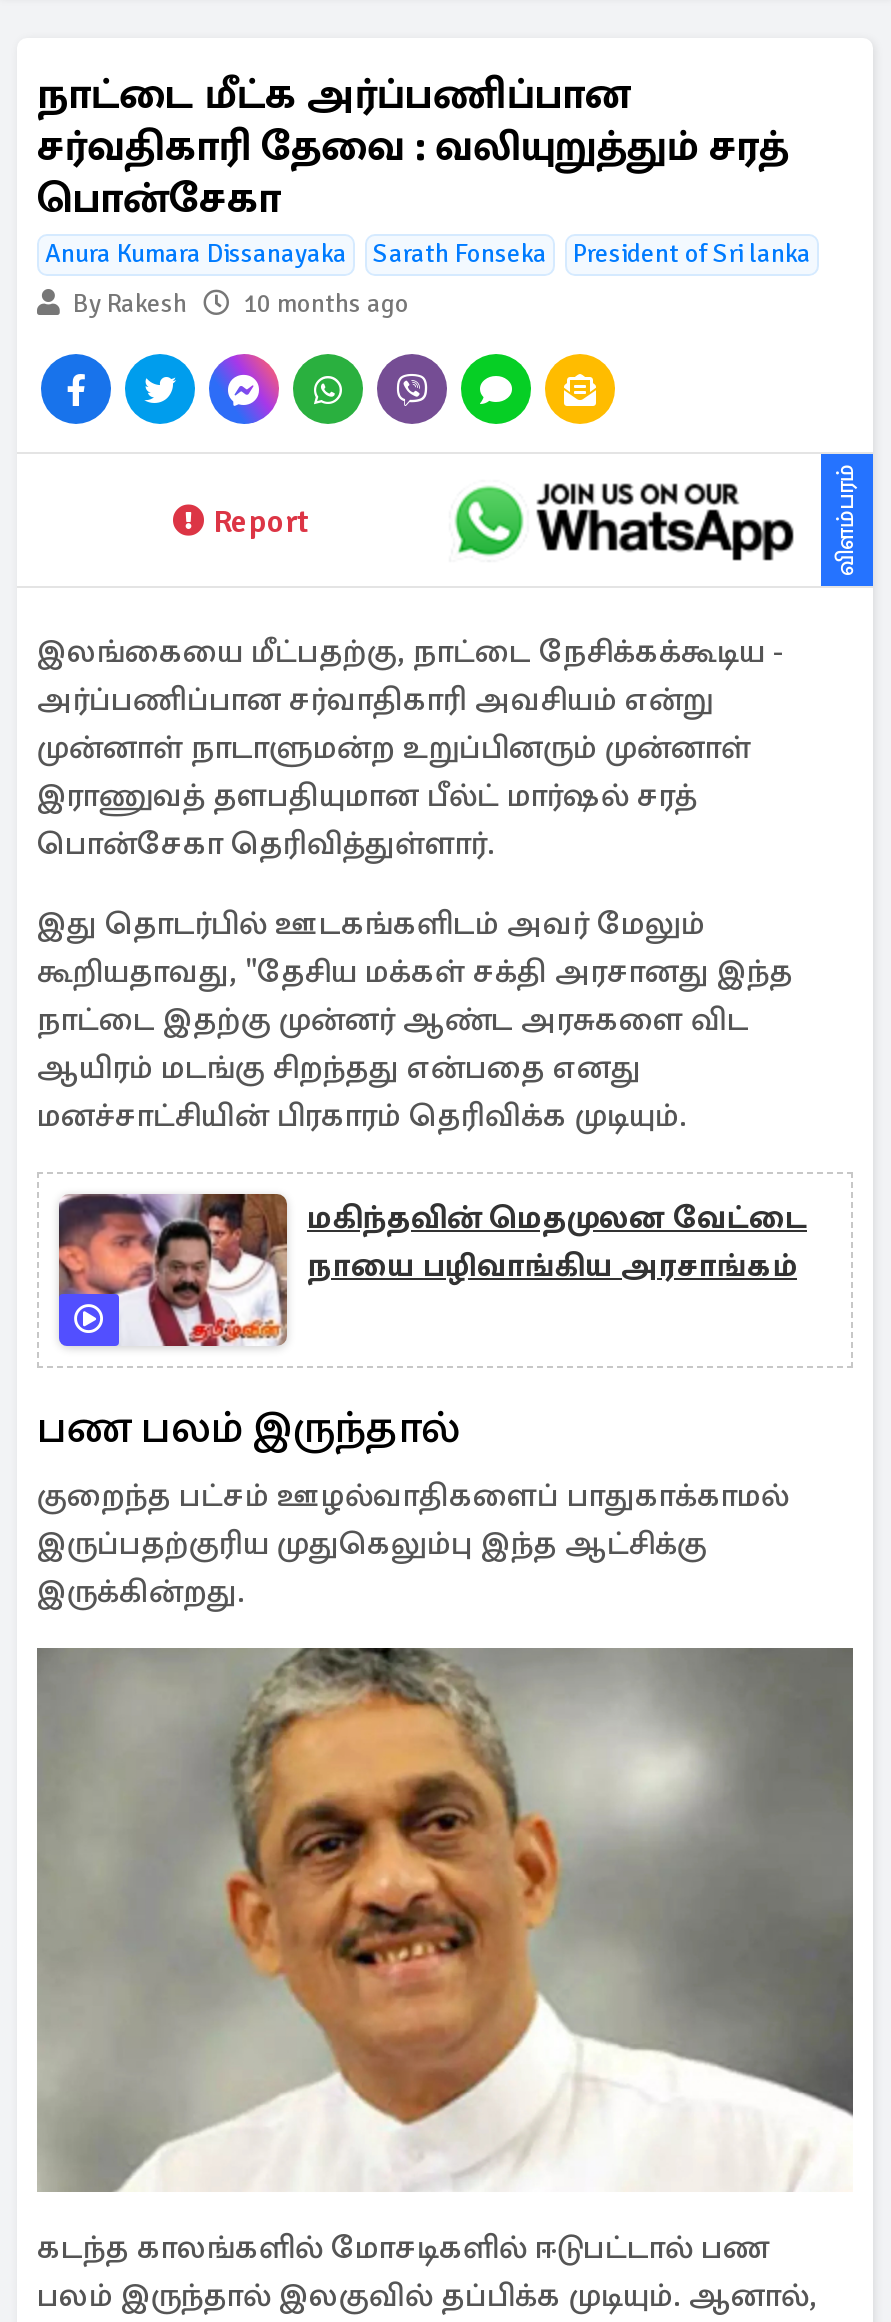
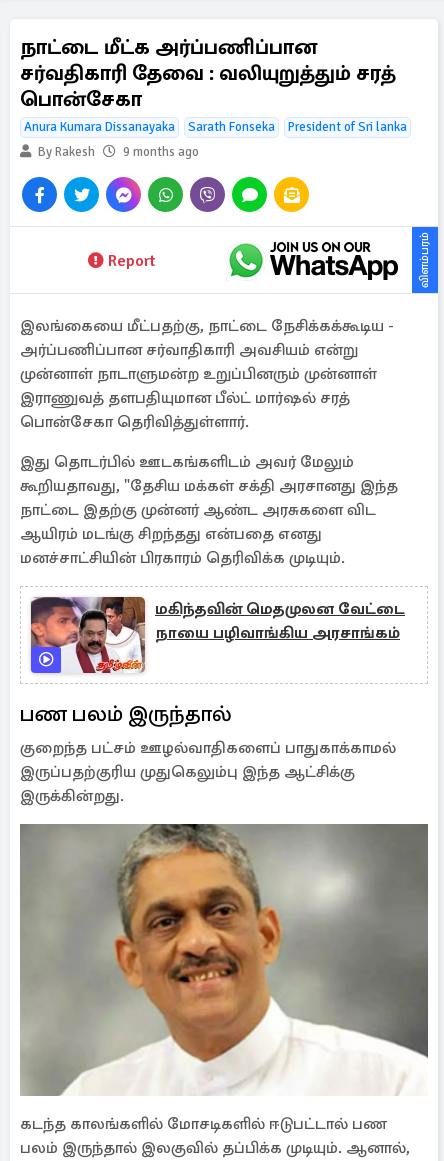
[67,288,409,320] By Rakesh 10 months ago -> [35,144,199,160] By Rakesh 9 months ago

